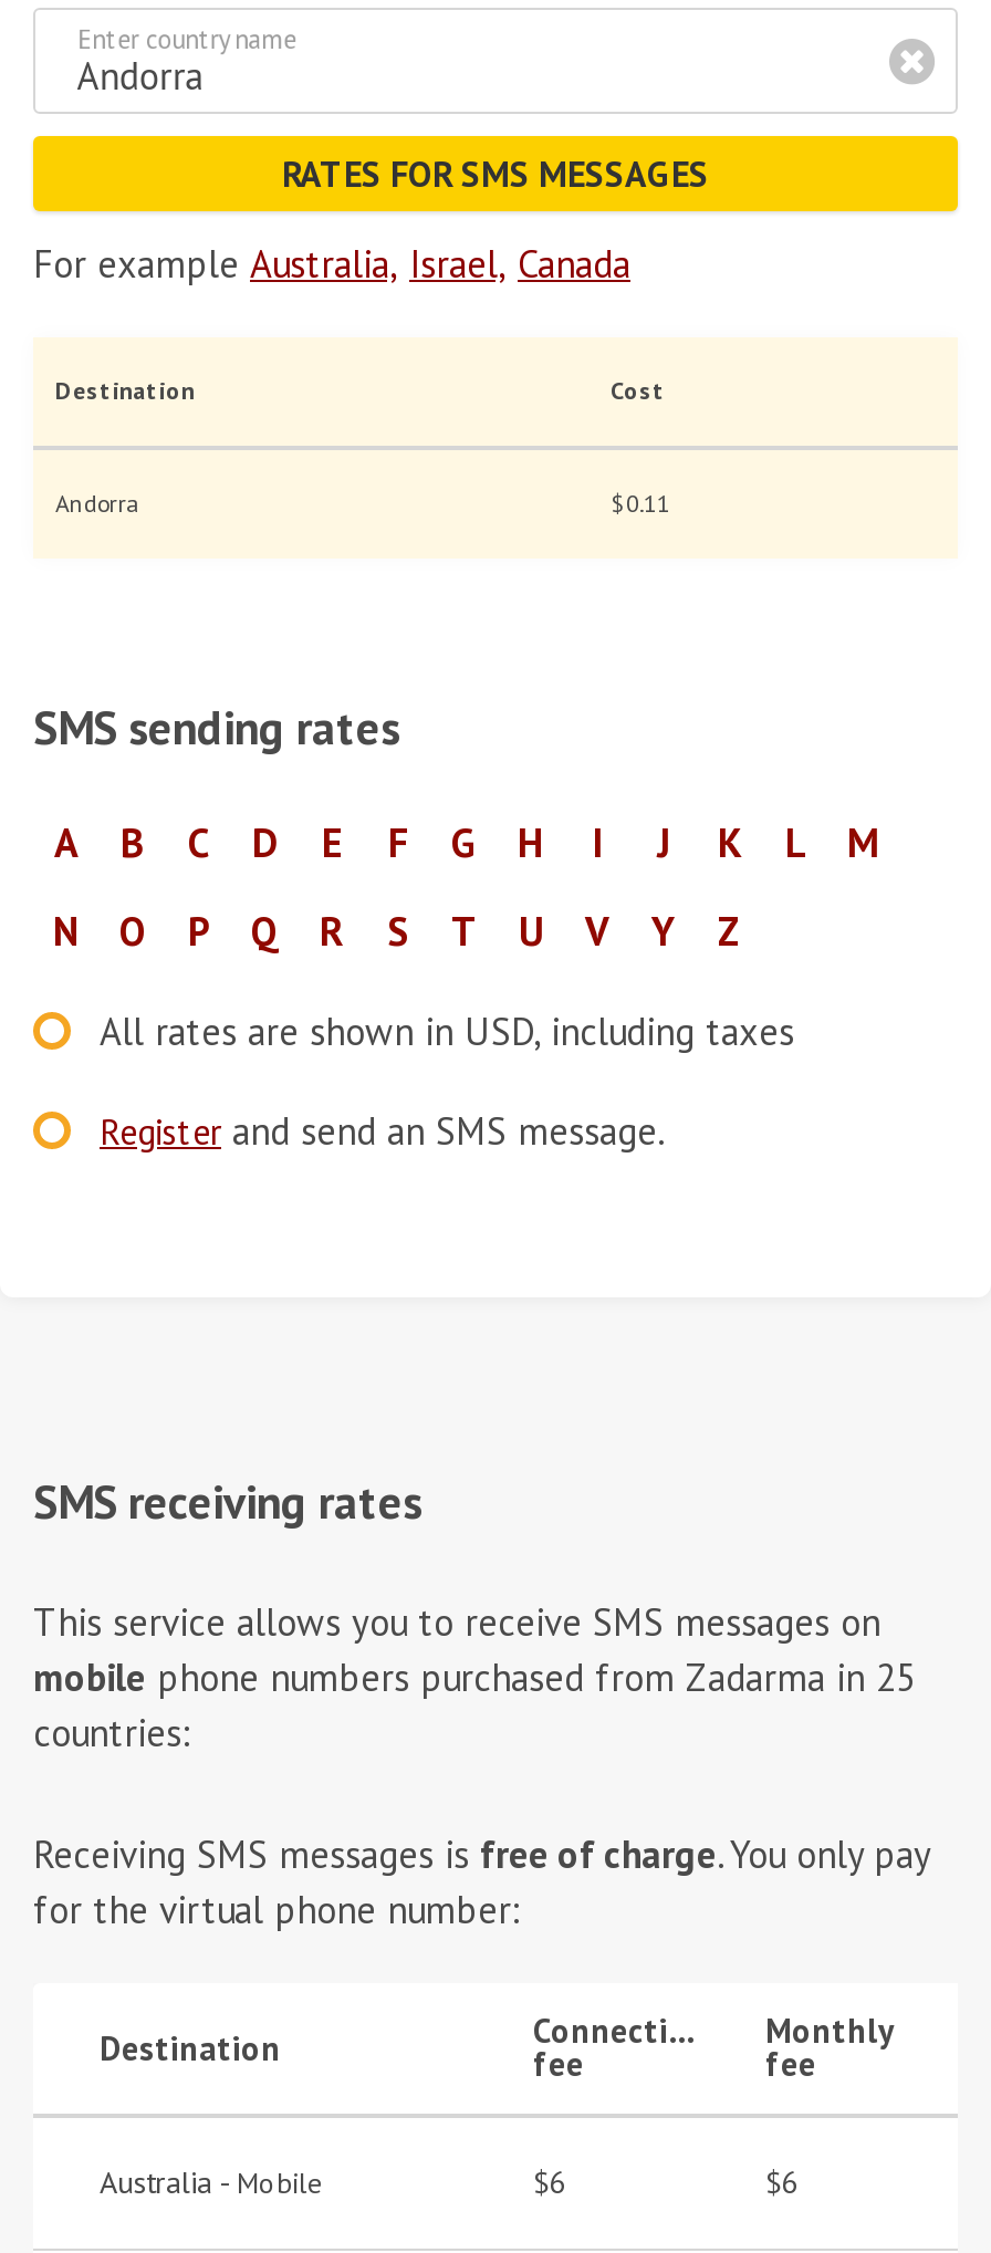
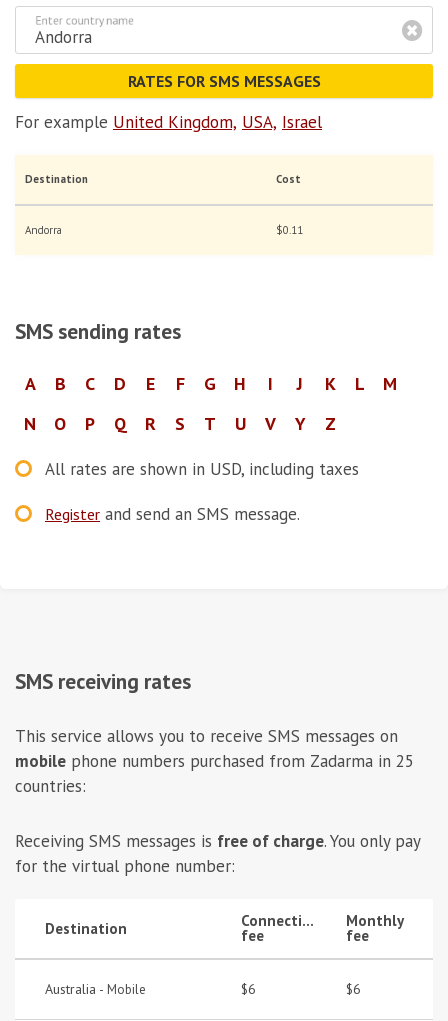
[33,240,630,289] For example Australia, Israel, Canada -> [15,111,322,133] For example United Kingdom, USA, Israel

